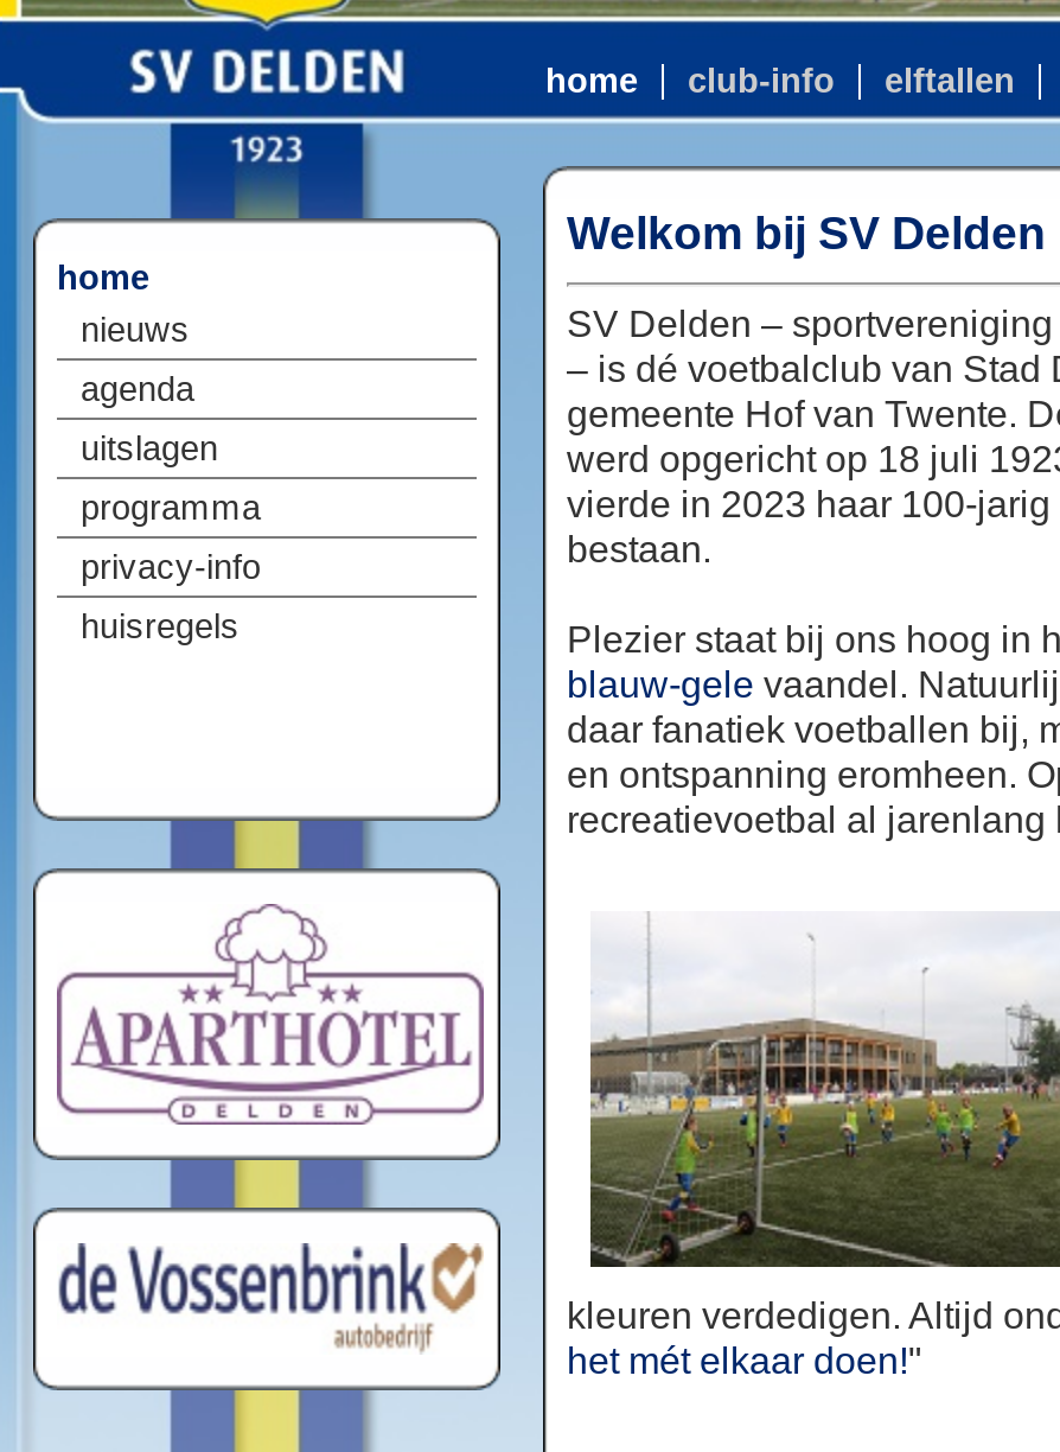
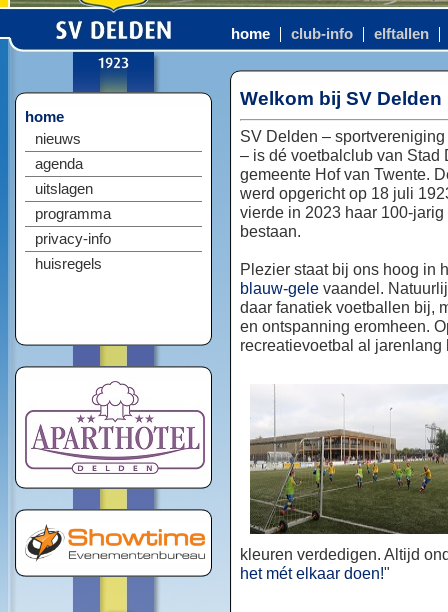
[31,1241,503,1393] [image] -> [15,524,212,586] [image]

